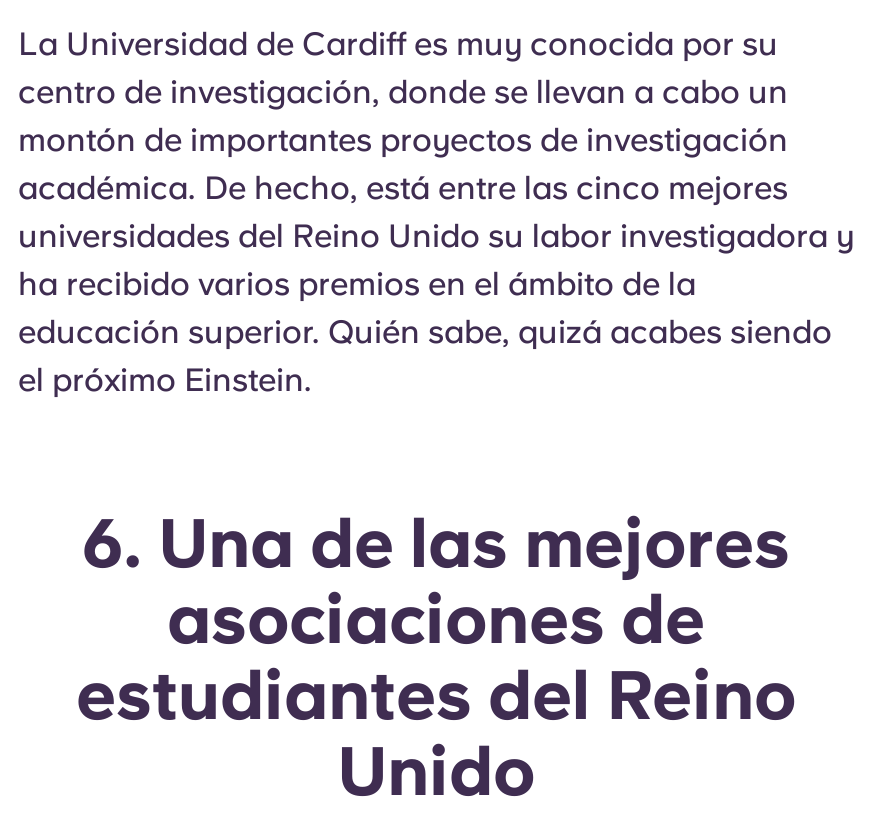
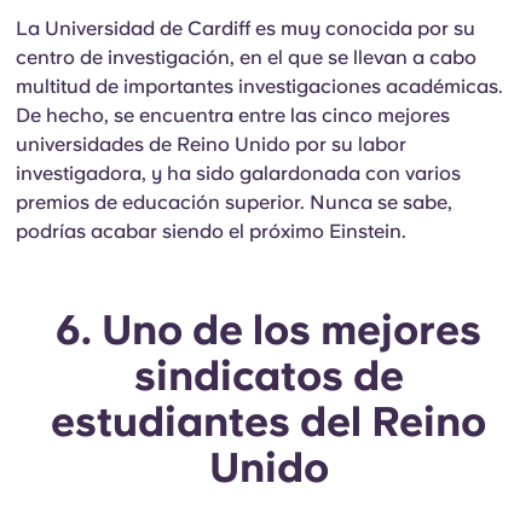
[18,73,854,399] centro de investigación, donde se llevan a cabo un | montón de importantes proyectos de investigación | académica. De hecho, está entre las cinco mejores | universidades del Reino Unido su labor investigadora y | ha recibido varios premios en el ámbito de la | educación superior. Quién sabe, quizá acabes siendo | el próximo Einstein. -> [16,46,503,243] centro de investigación, en el que se llevan a cabo | multitud de importantes investigaciones académicas. | De hecho, se encuentra entre las cinco mejores | universidades de Reino Unido por su labor | investigadora, y ha sido galardonada con varios | premios de educación superior. Nunca se sabe, | podrías acabar siendo el próximo Einstein.
[82,503,790,659] 6. Una de las mejores | asociaciones de -> [56,306,481,400] 6. Uno de los mejores | sindicatos de

